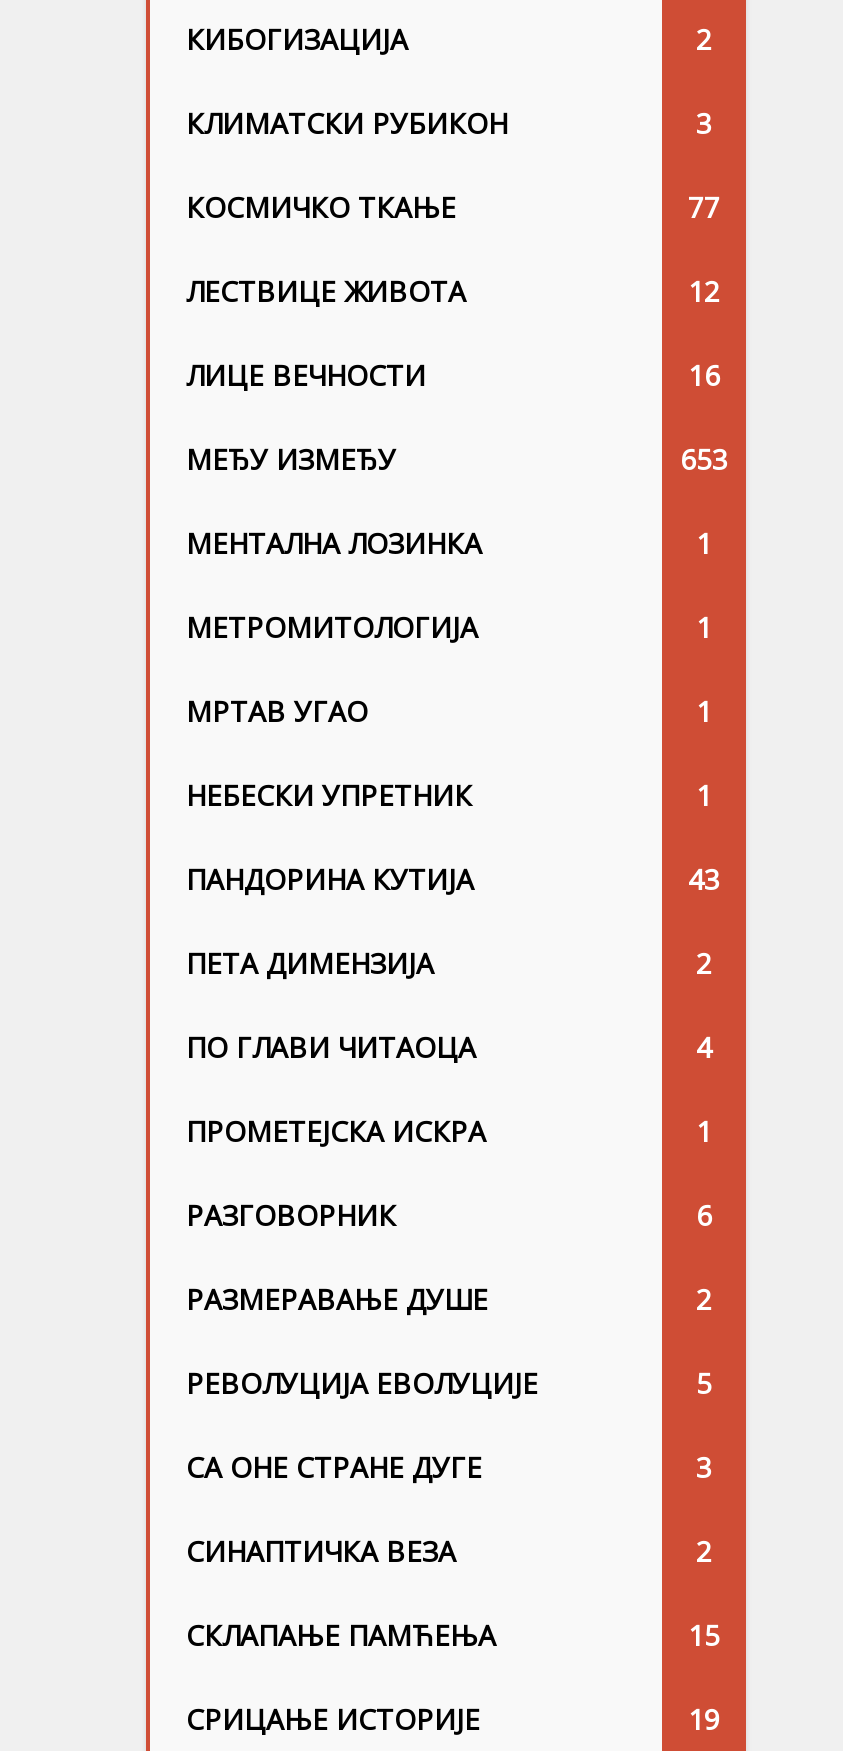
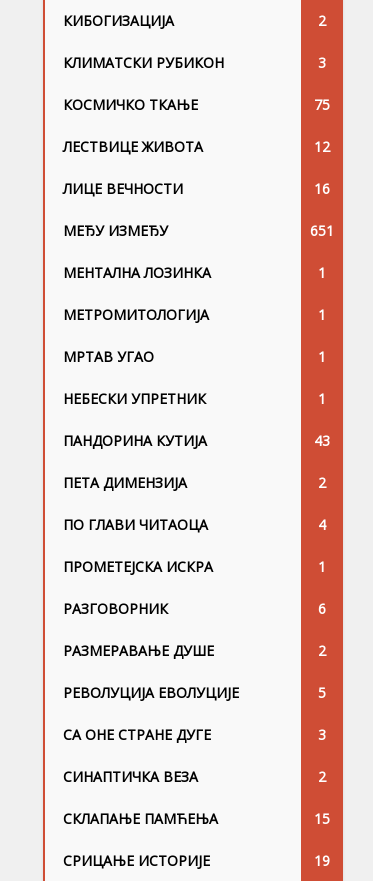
[688,189,720,227] 77 -> [314,95,330,114] 75
[680,441,728,479] 653 -> [310,221,334,240] 651

